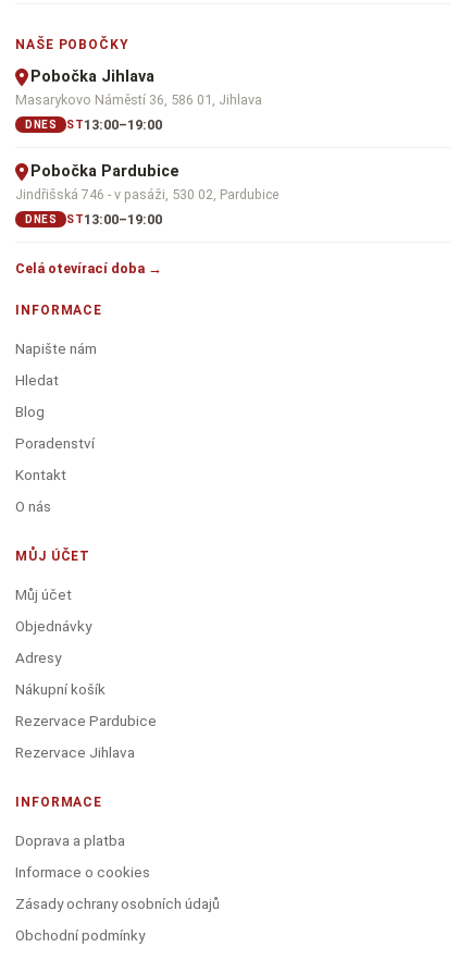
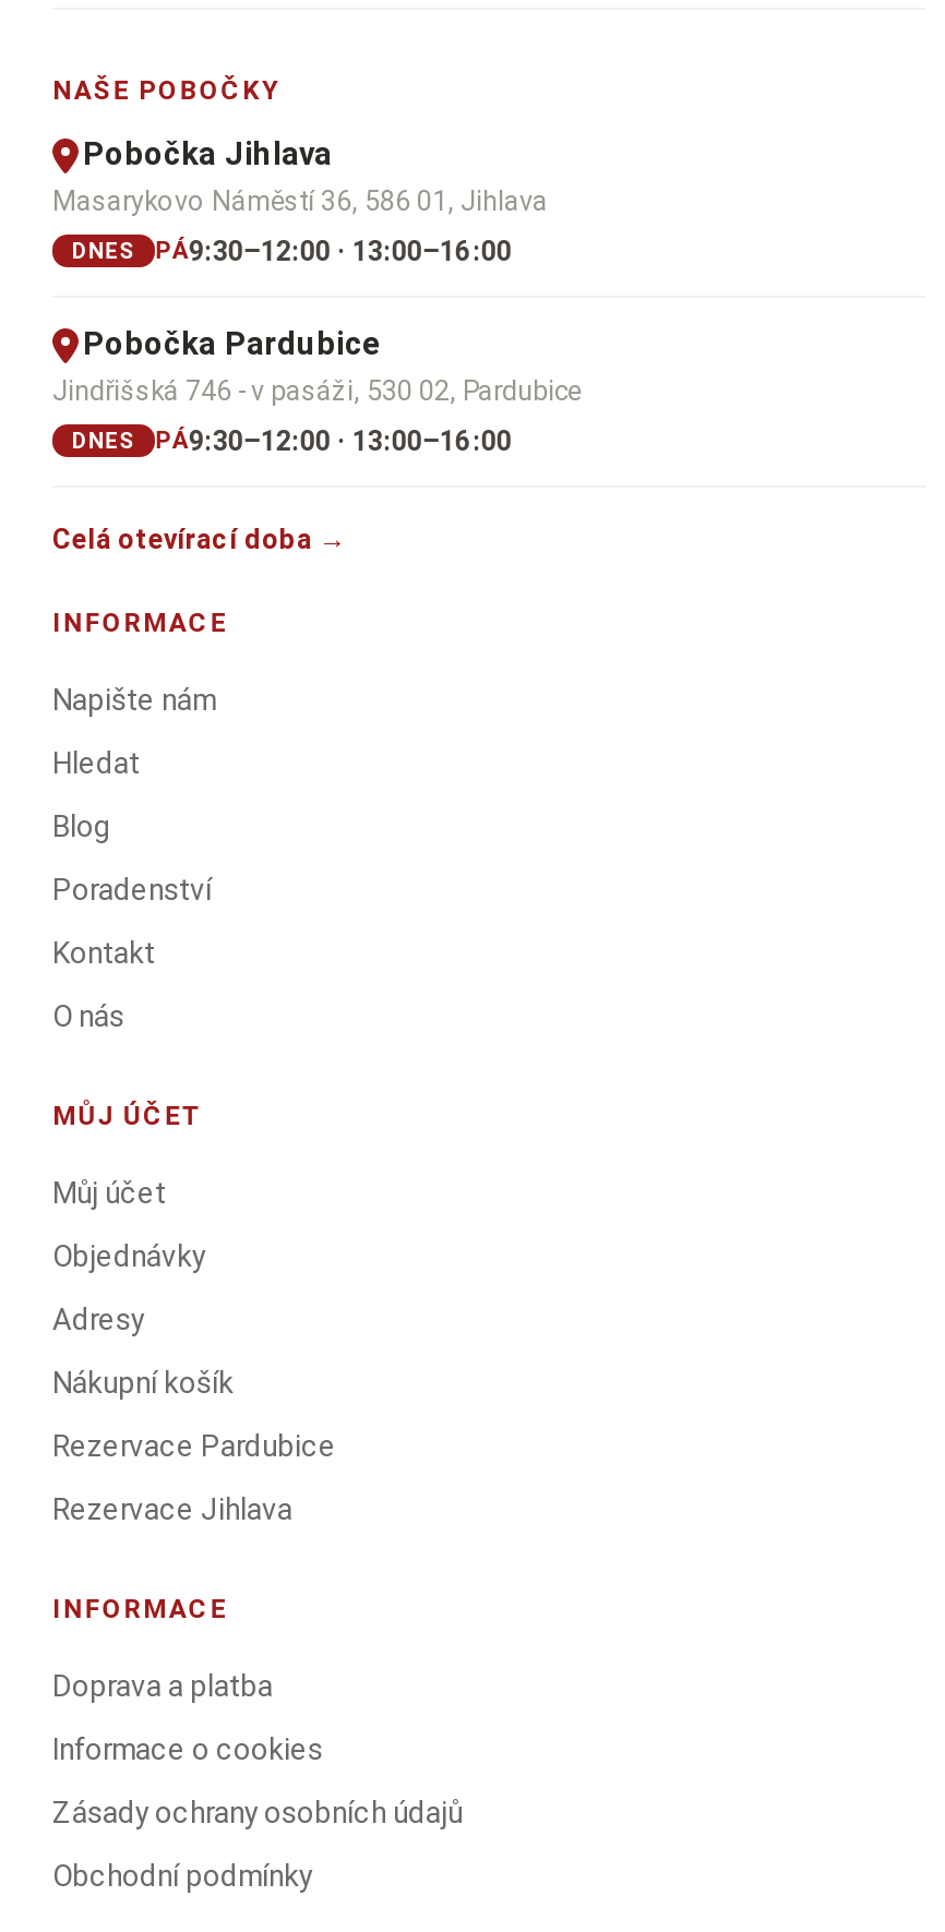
[25,117,162,133] DNES ST13:00–19:00 -> [72,235,512,267] DNES PÁ9:30–12:00 · 13:00–16:00
[25,211,162,228] DNES ST13:00–19:00 -> [72,425,512,457] DNES PÁ9:30–12:00 · 13:00–16:00

